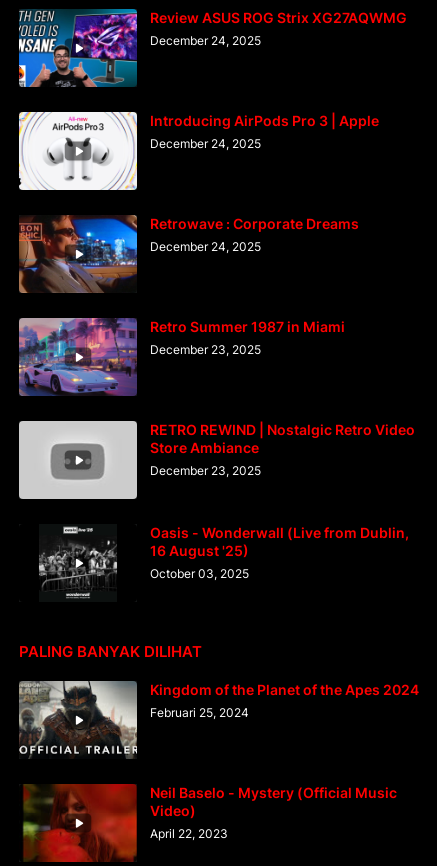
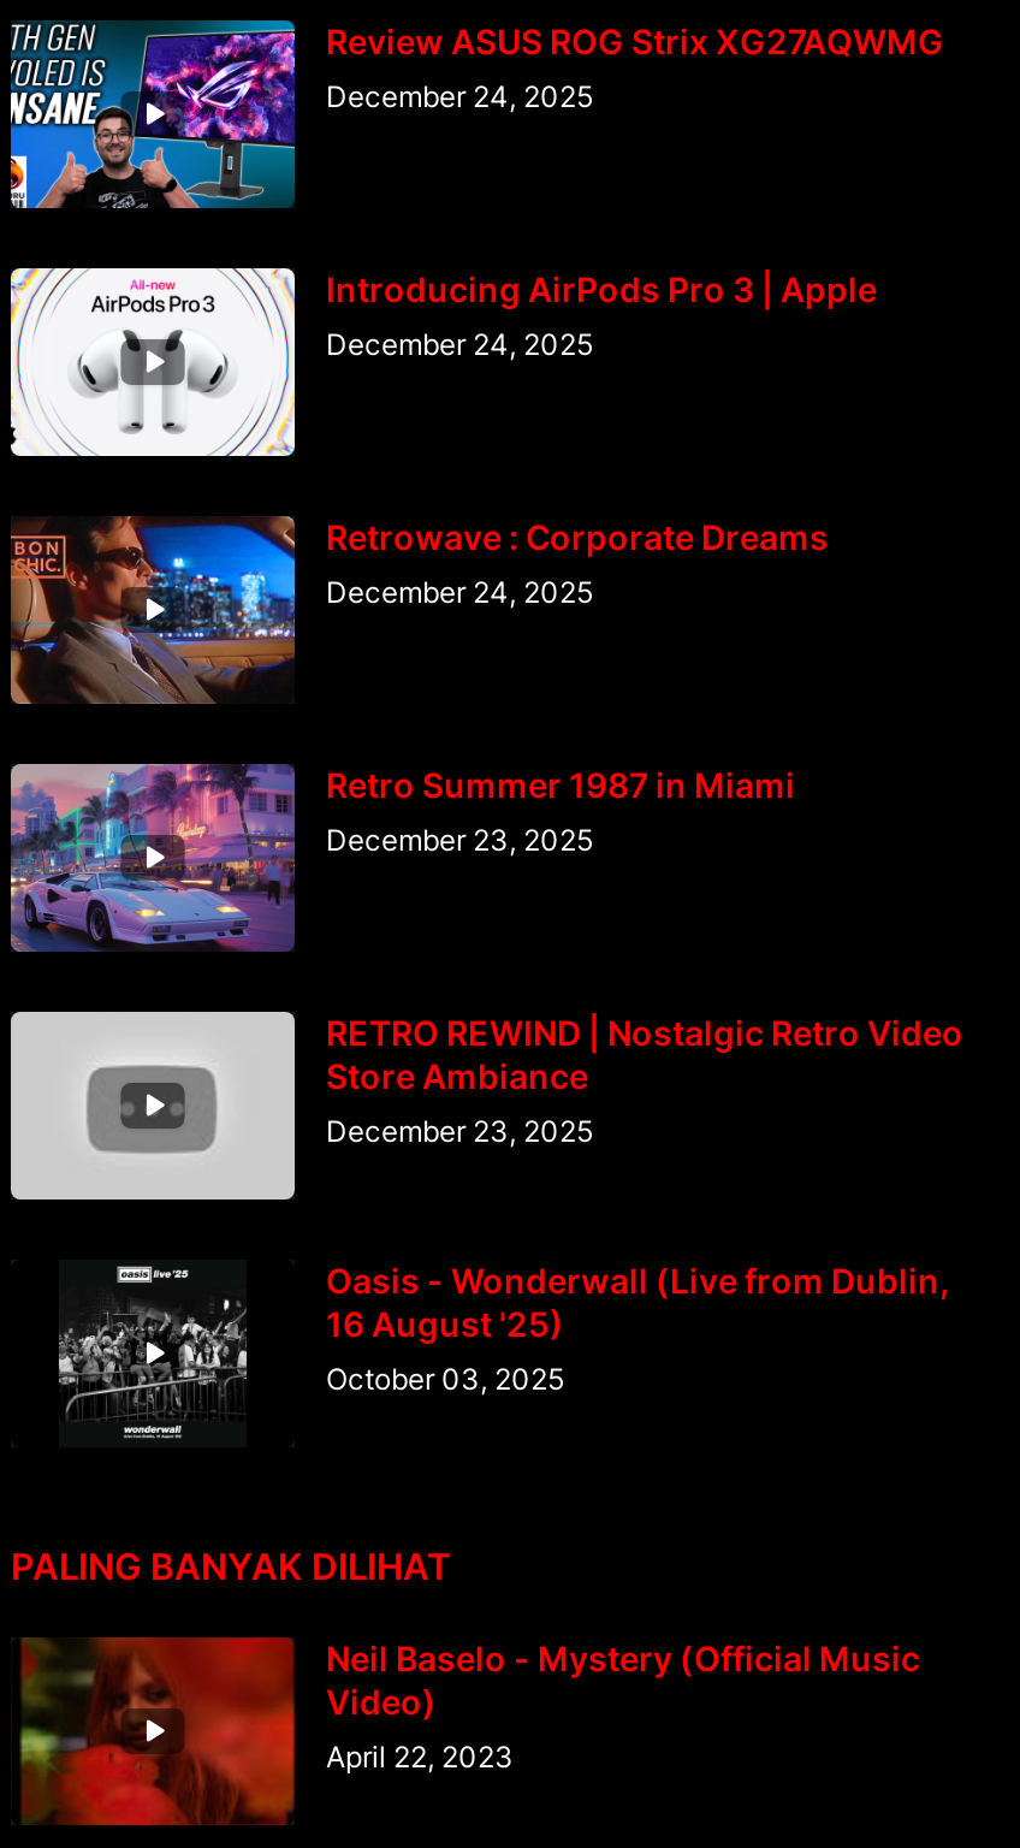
[18,680,419,759] [image] | Kingdom of the Planet of the Apes 2024 | Februari 25, 2024 -> none

